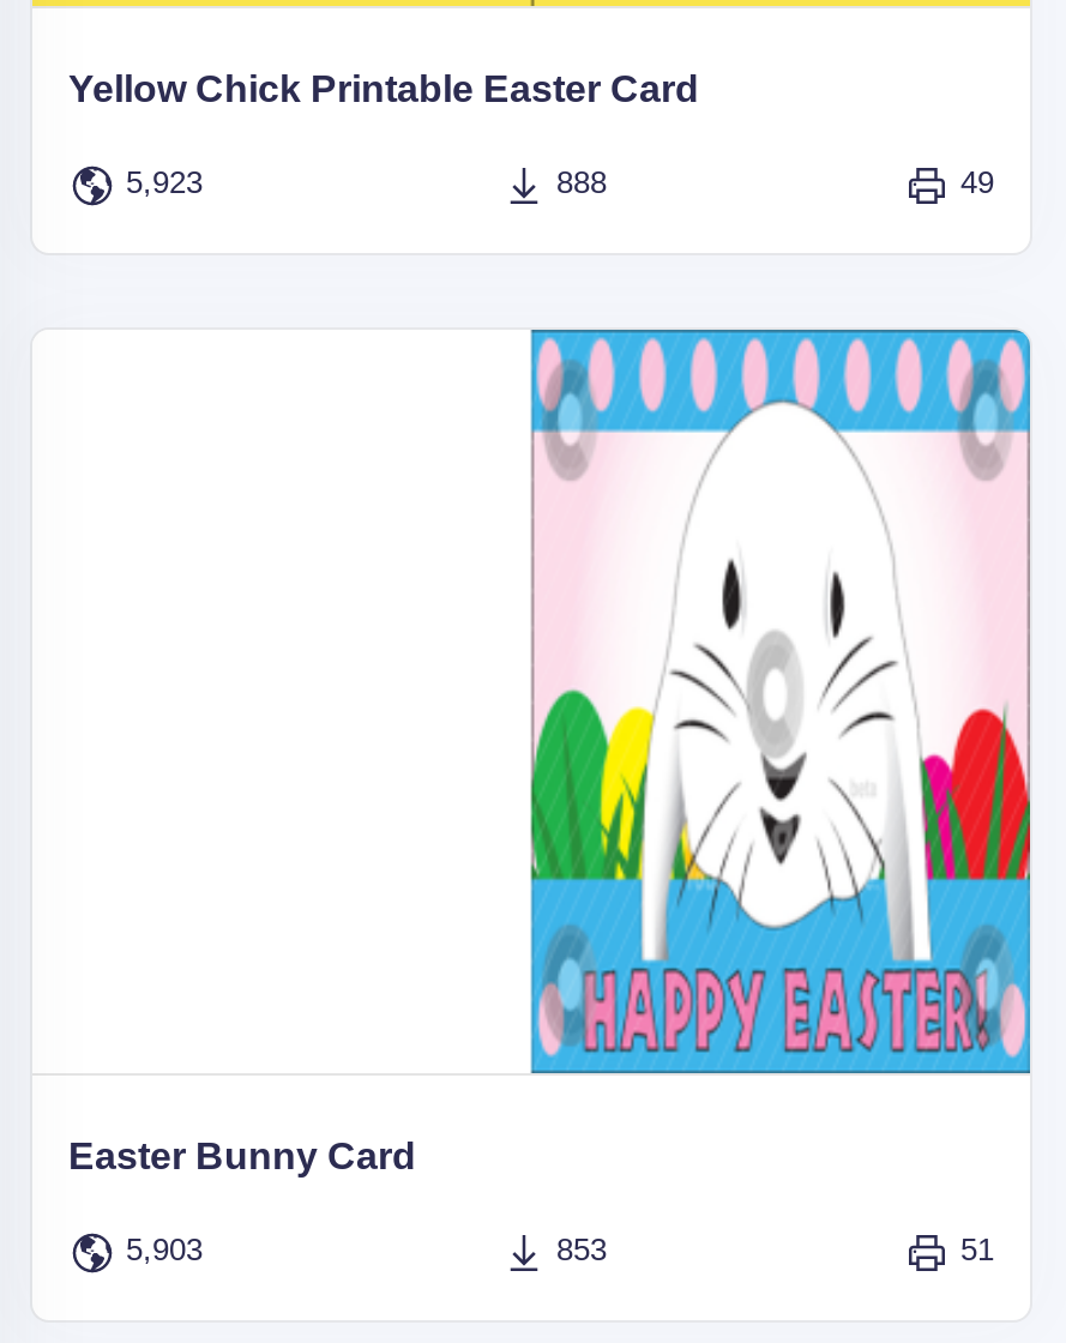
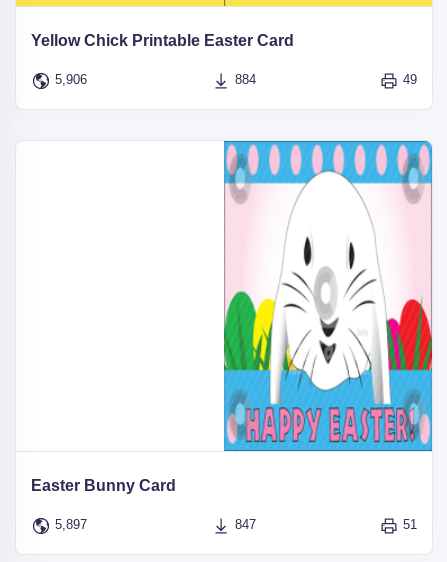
[126,164,203,200] 5,923 -> [55,72,87,87] 5,906
[556,164,607,200] 888 -> [234,72,255,87] 884
[126,1232,203,1268] 5,903 -> [55,517,87,532] 5,897
[556,1232,607,1268] 853 -> [234,517,255,532] 847

